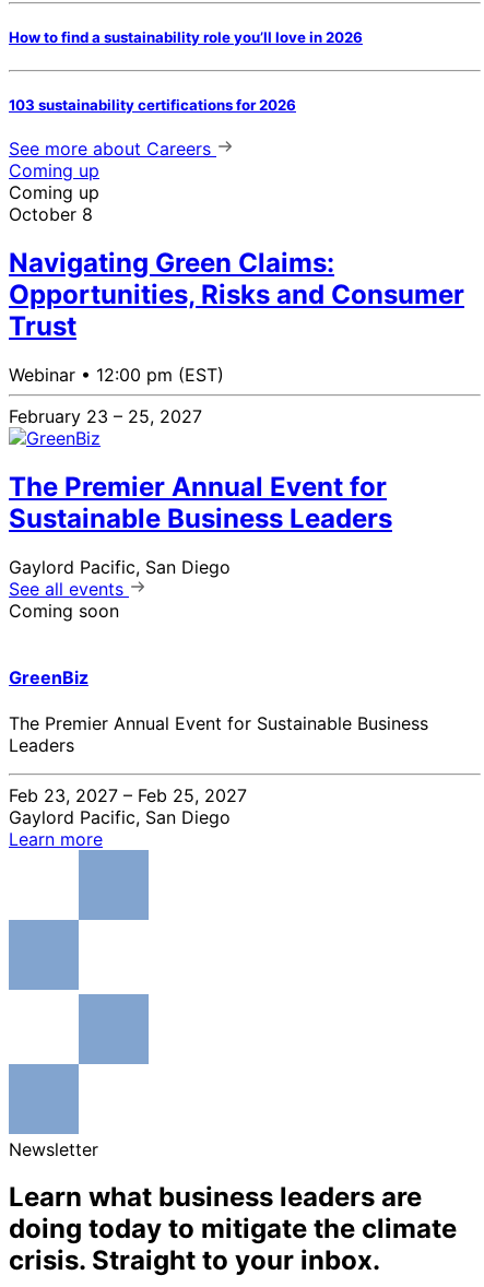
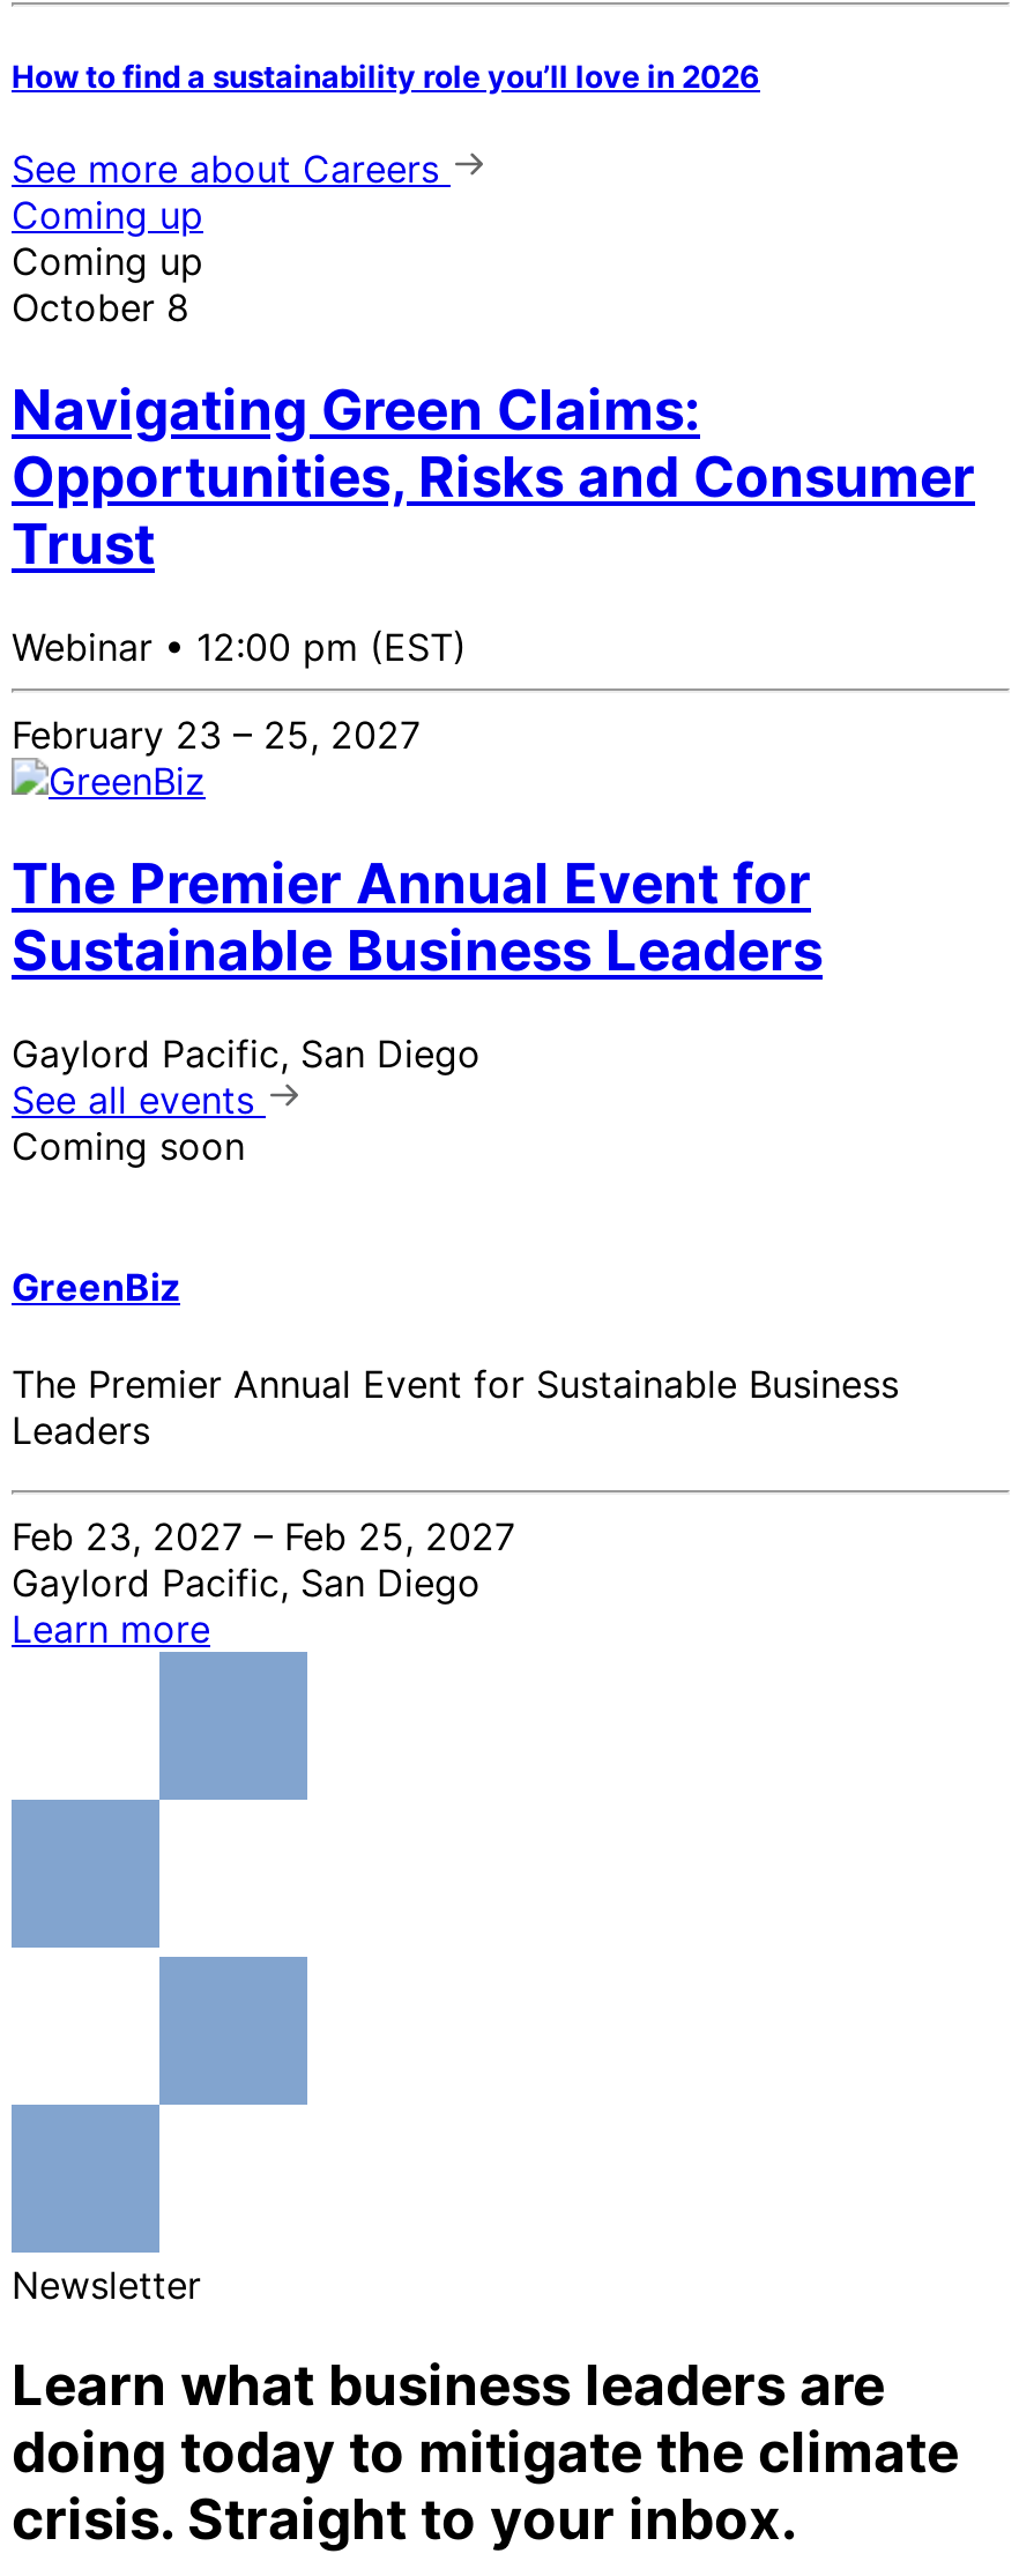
[9,96,296,114] 103 sustainability certifications for 2026 -> none

